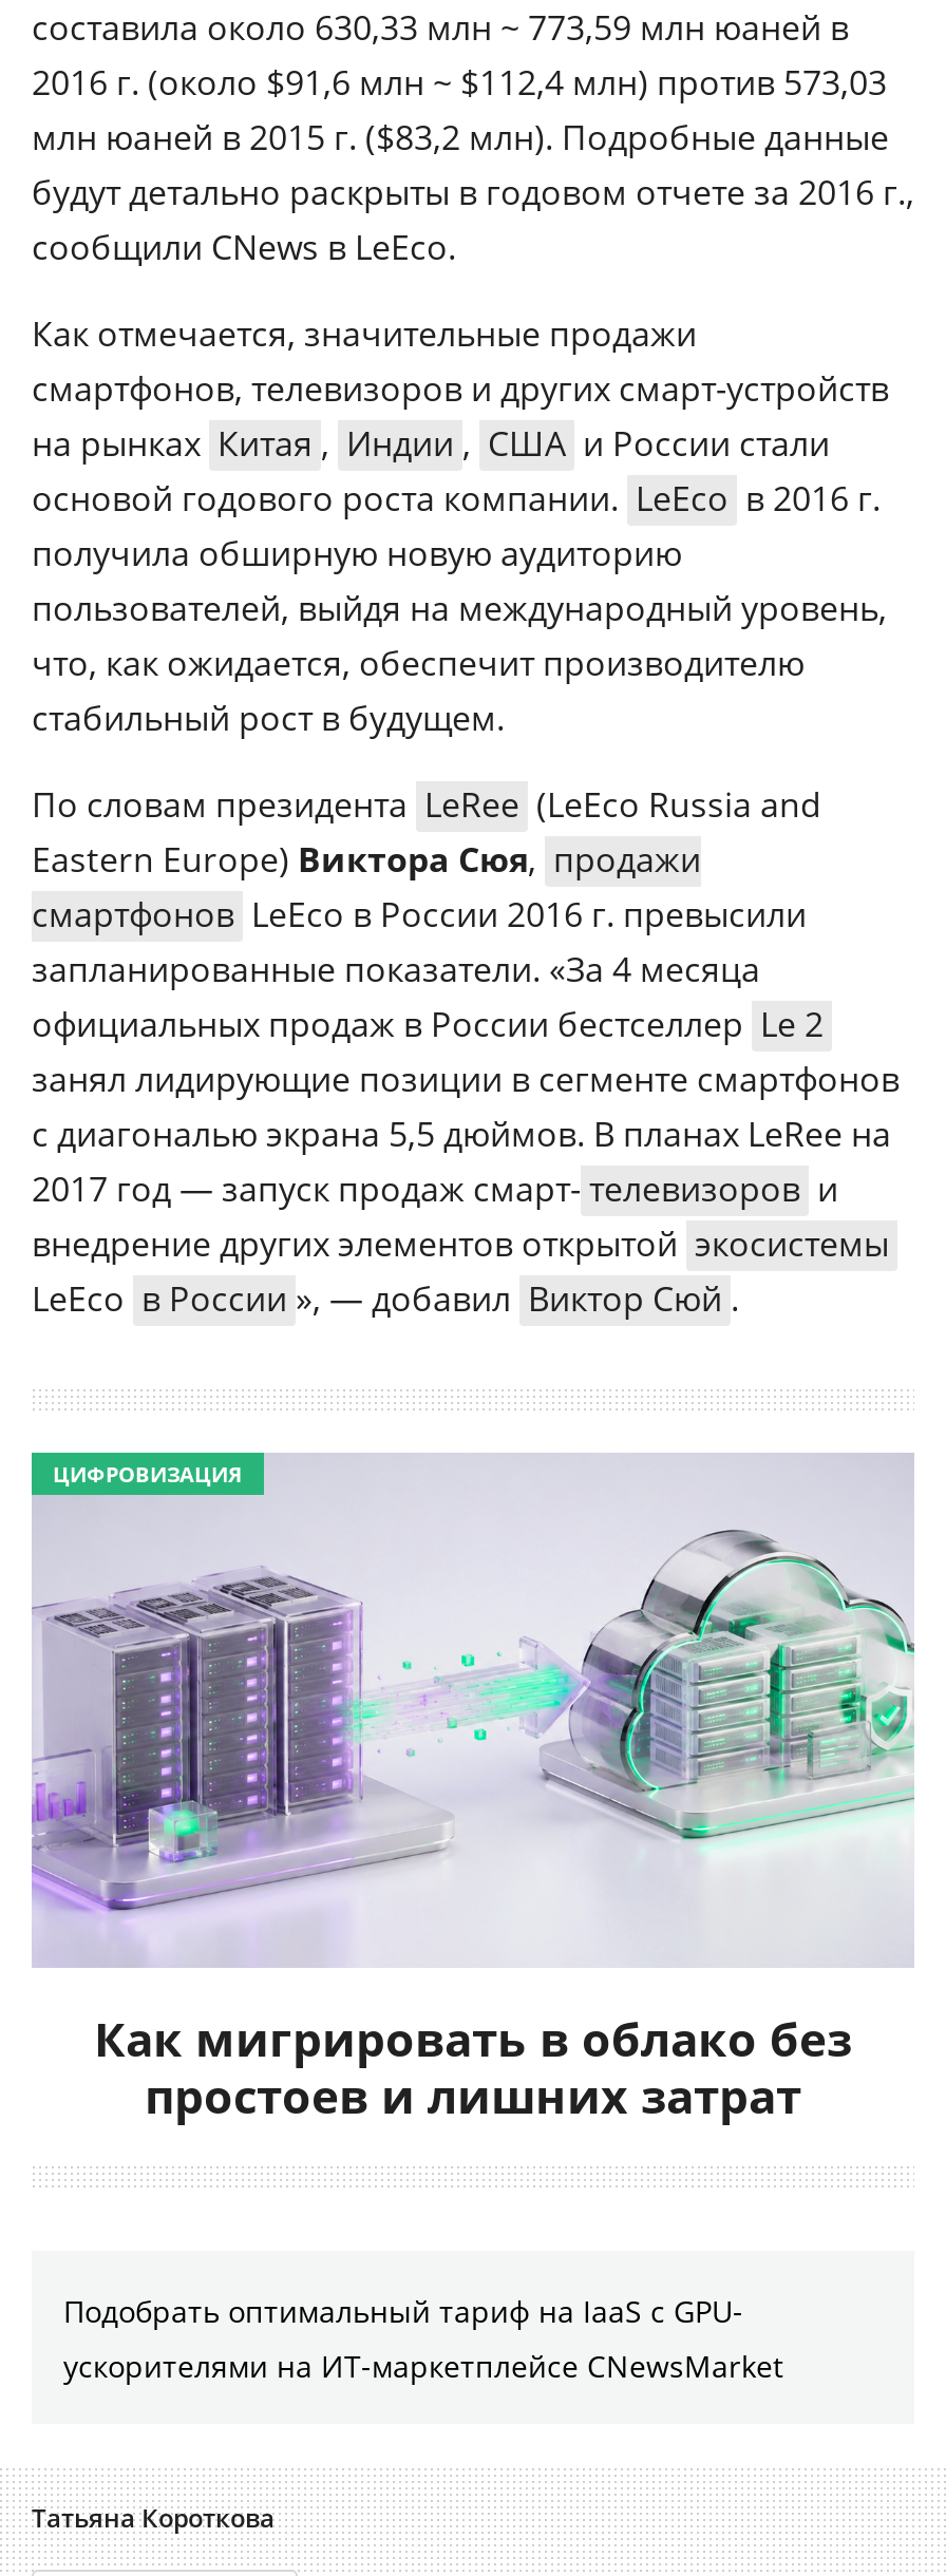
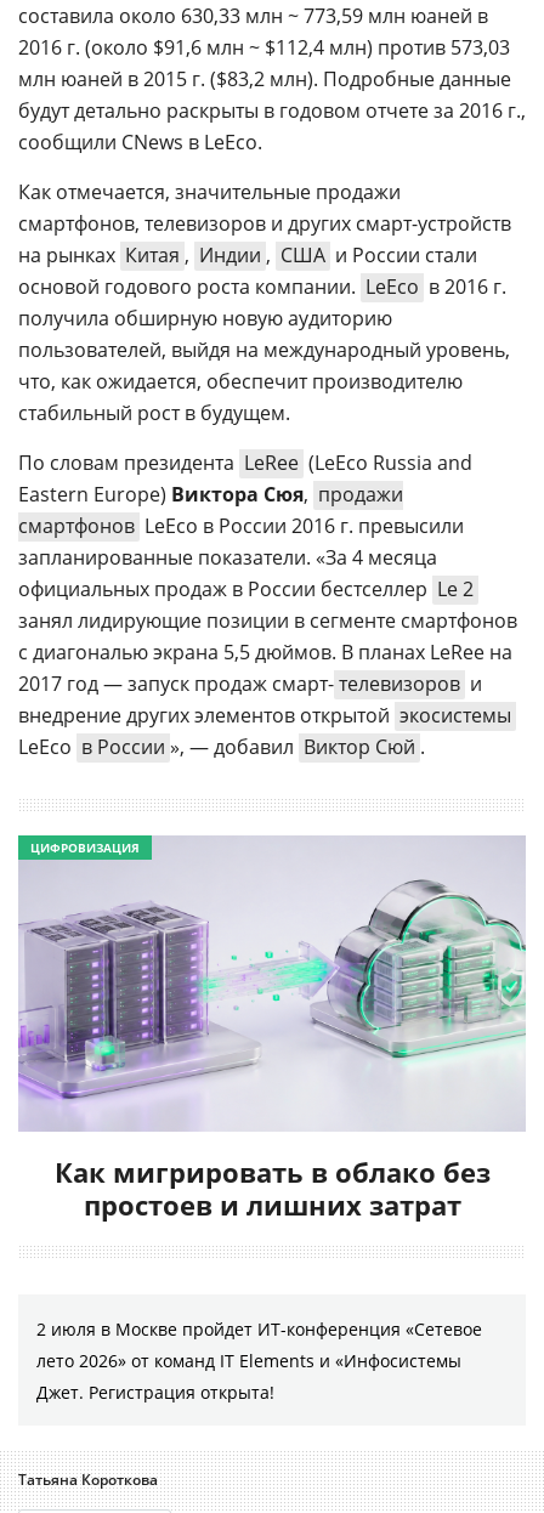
[63,2291,783,2386] Подобрать оптимальный тариф на IaaS с GPU- | ускорителями на ИТ-маркетплейсе CNewsMarket -> [36,1317,482,1403] 2 июля в Москве пройдет ИТ-конференция «Сетевое | лето 2026» от команд IT Elements и «Инфосистемы | Джет. Регистрация открыта!

